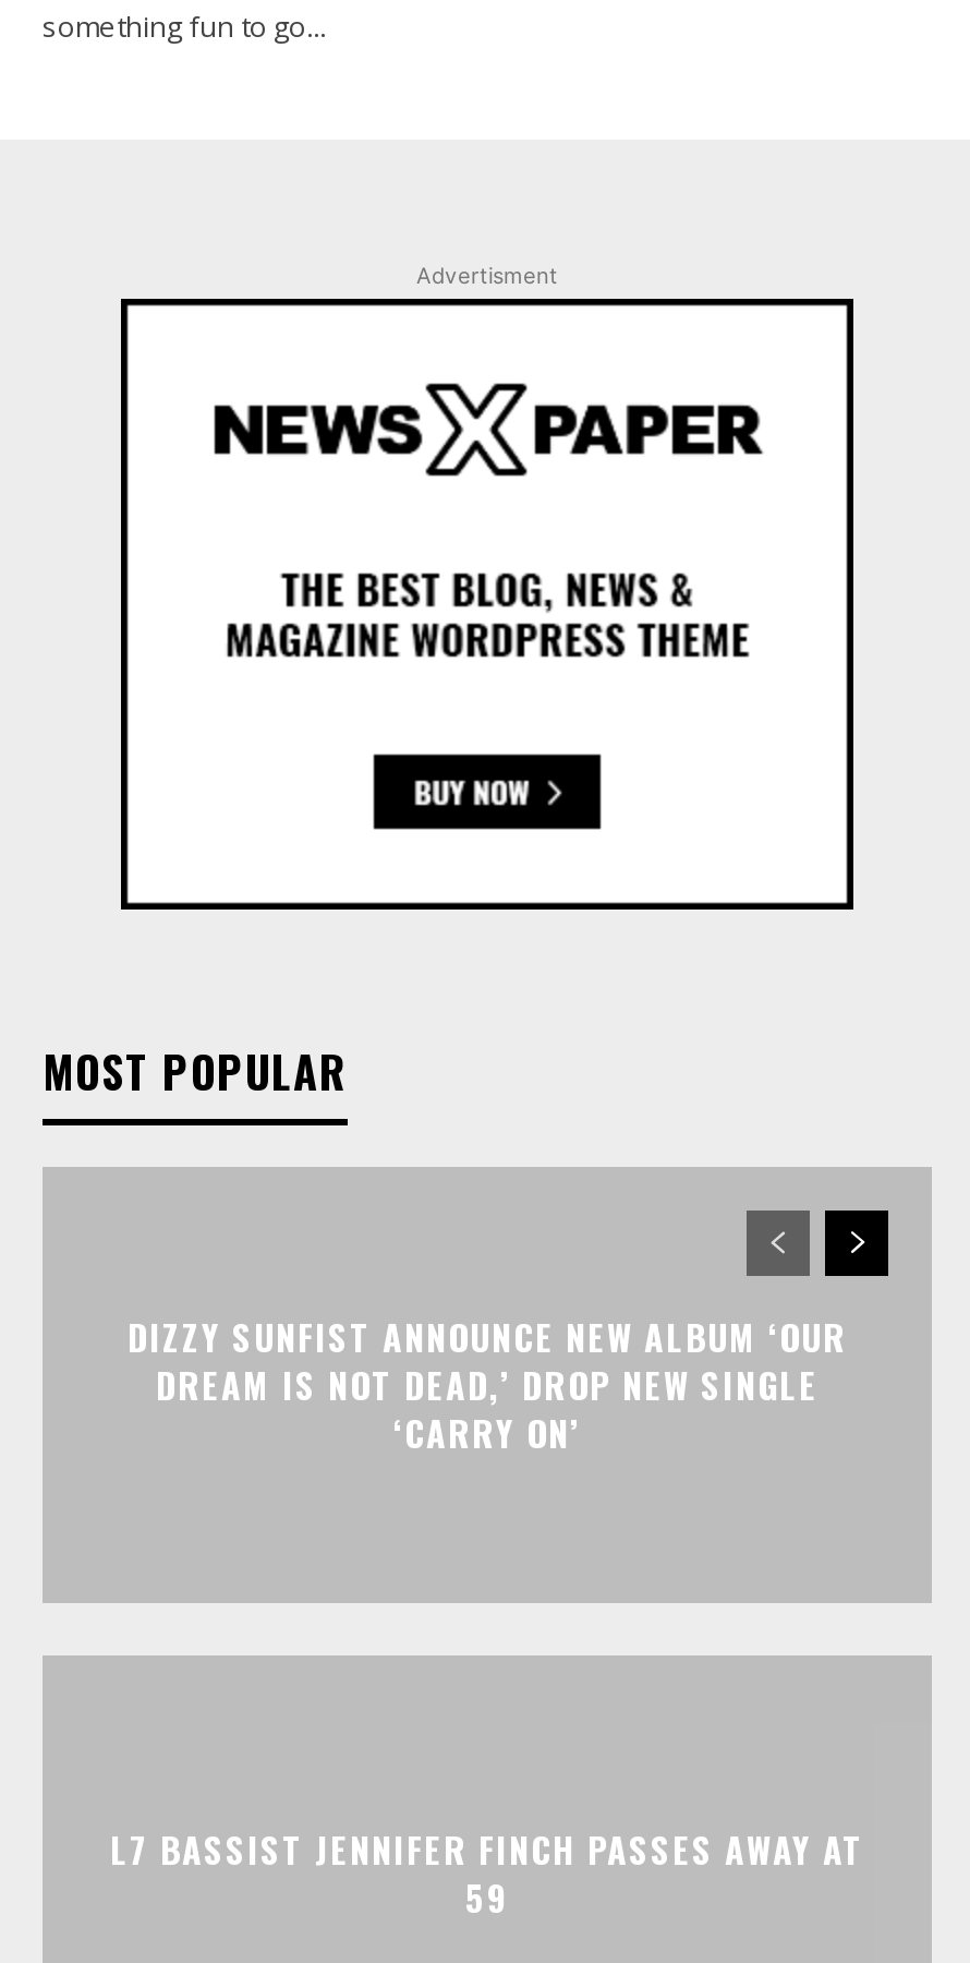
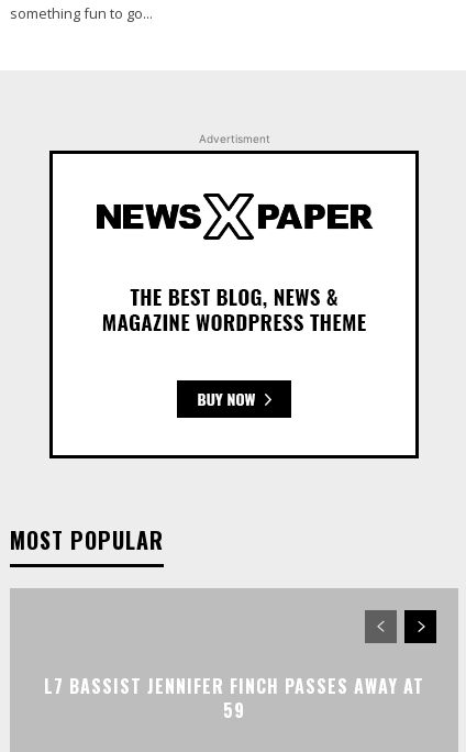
[128,1311,847,1460] DIZZY SUNFIST ANNOUNCE NEW ALBUM ‘OUR | DREAM IS NOT DEAD,’ DROP NEW SINGLE | ‘CARRY ON’ -> none

